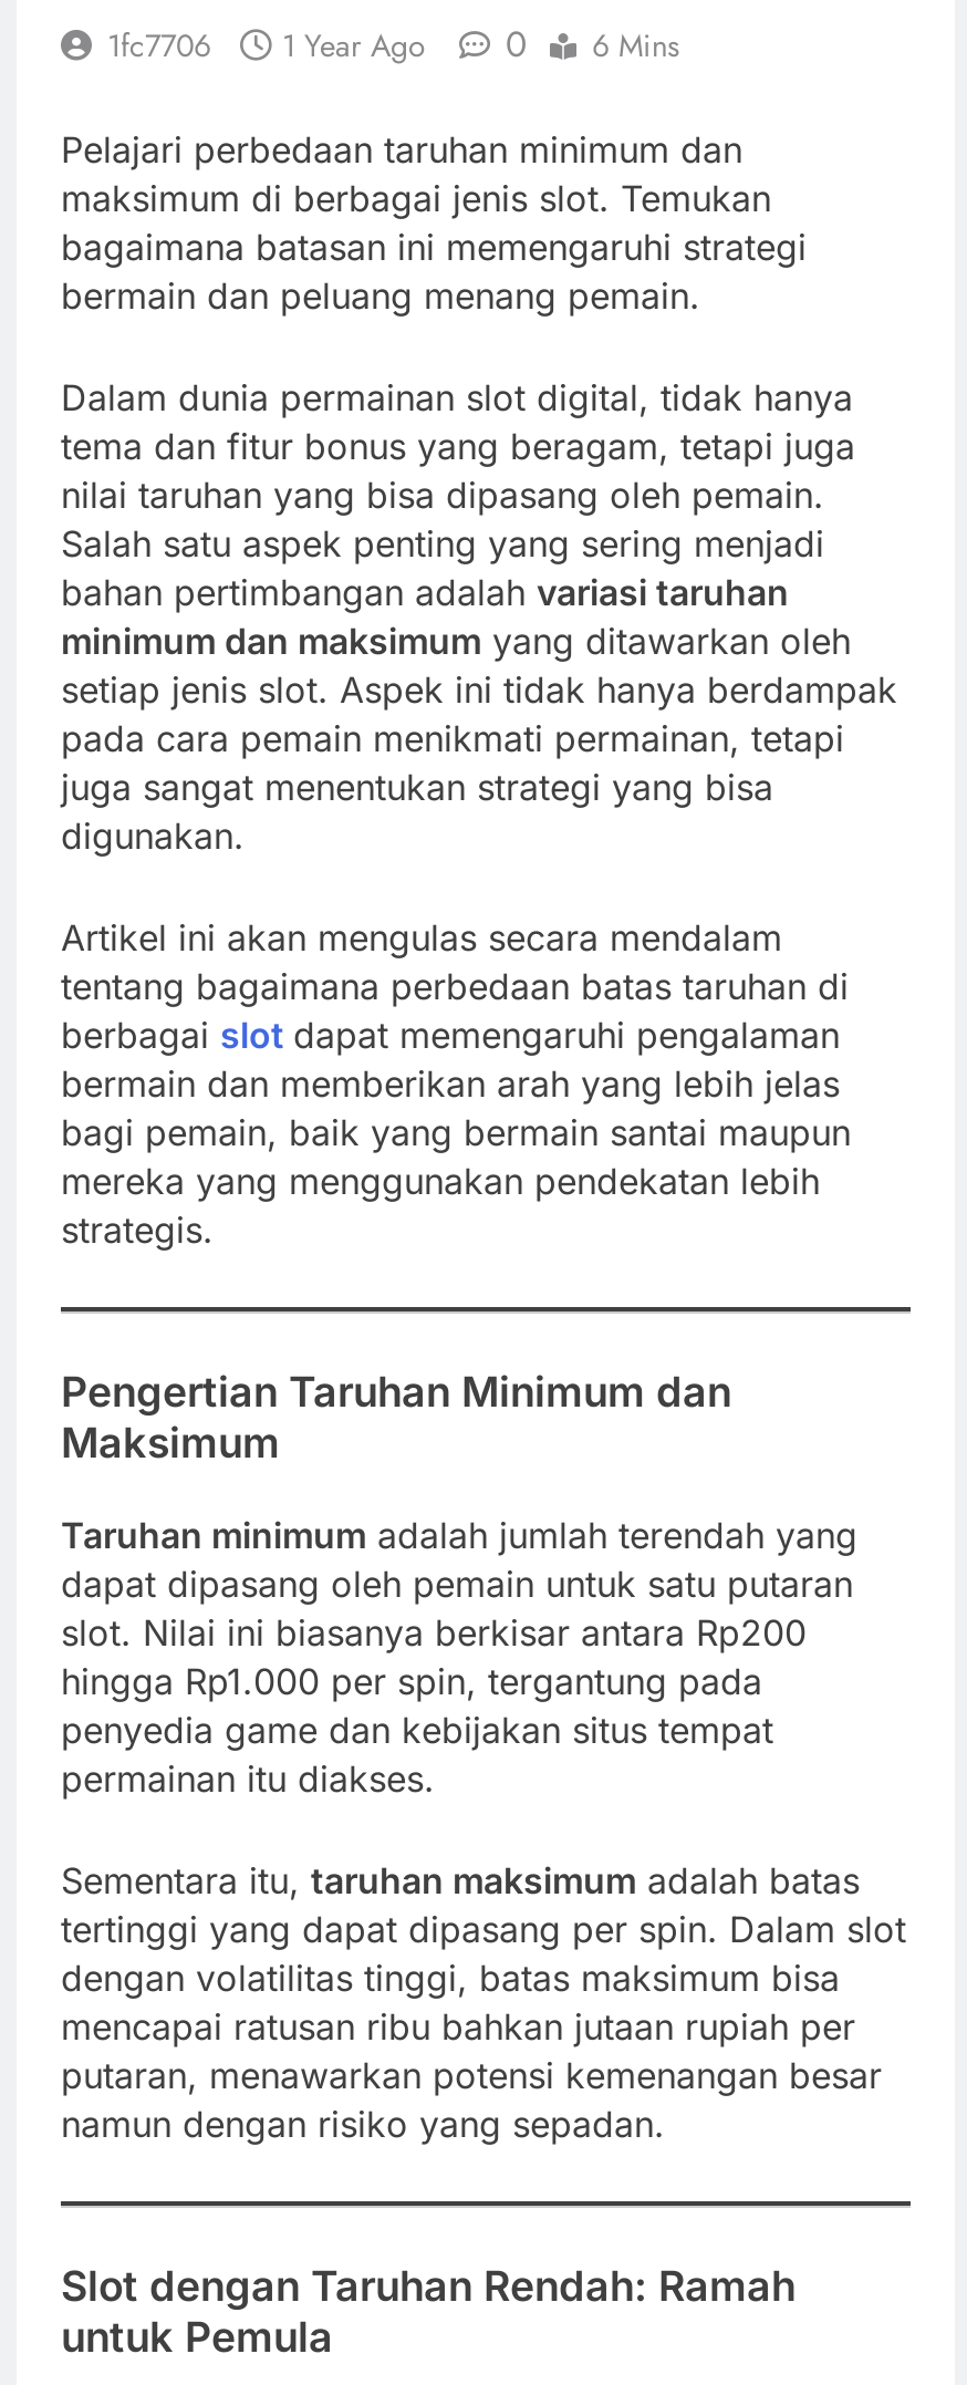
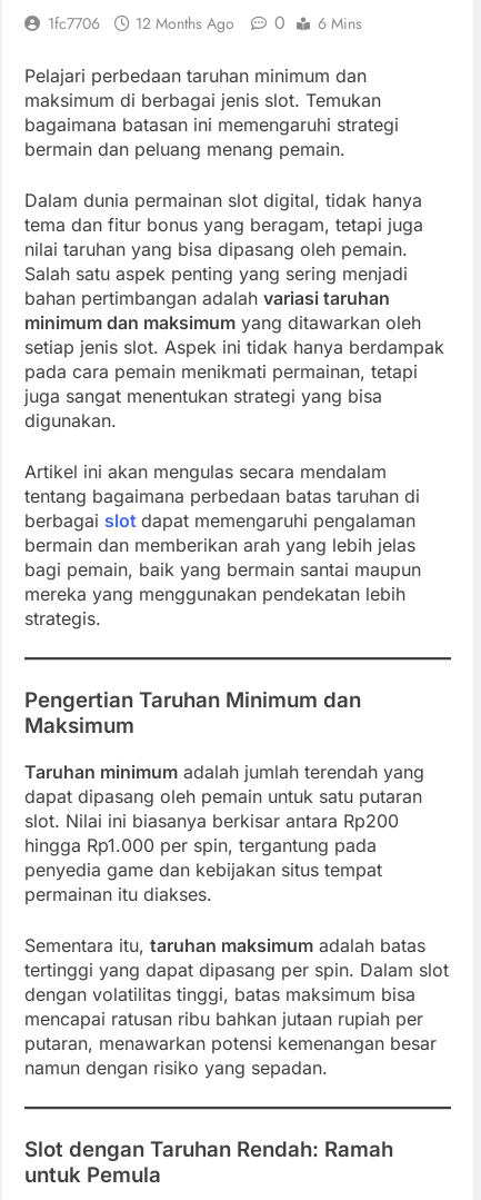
[107,19,680,70] 1fc7706 1 Year Ago 0 6 Mins -> [48,10,362,36] 1fc7706 12 Months Ago 0 6 Mins

